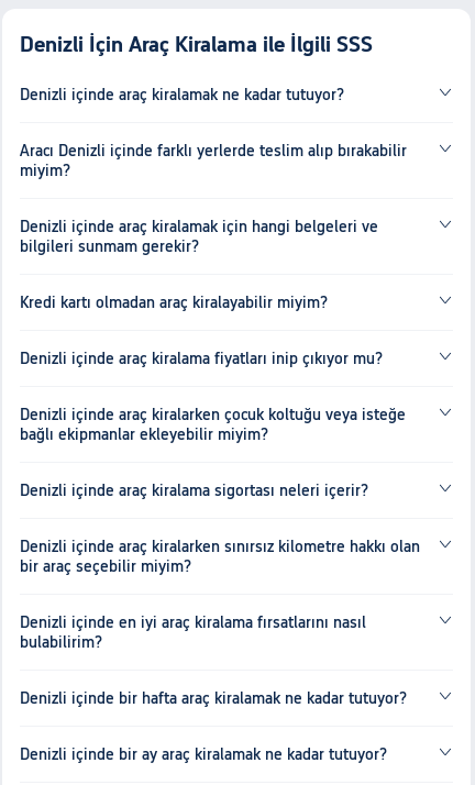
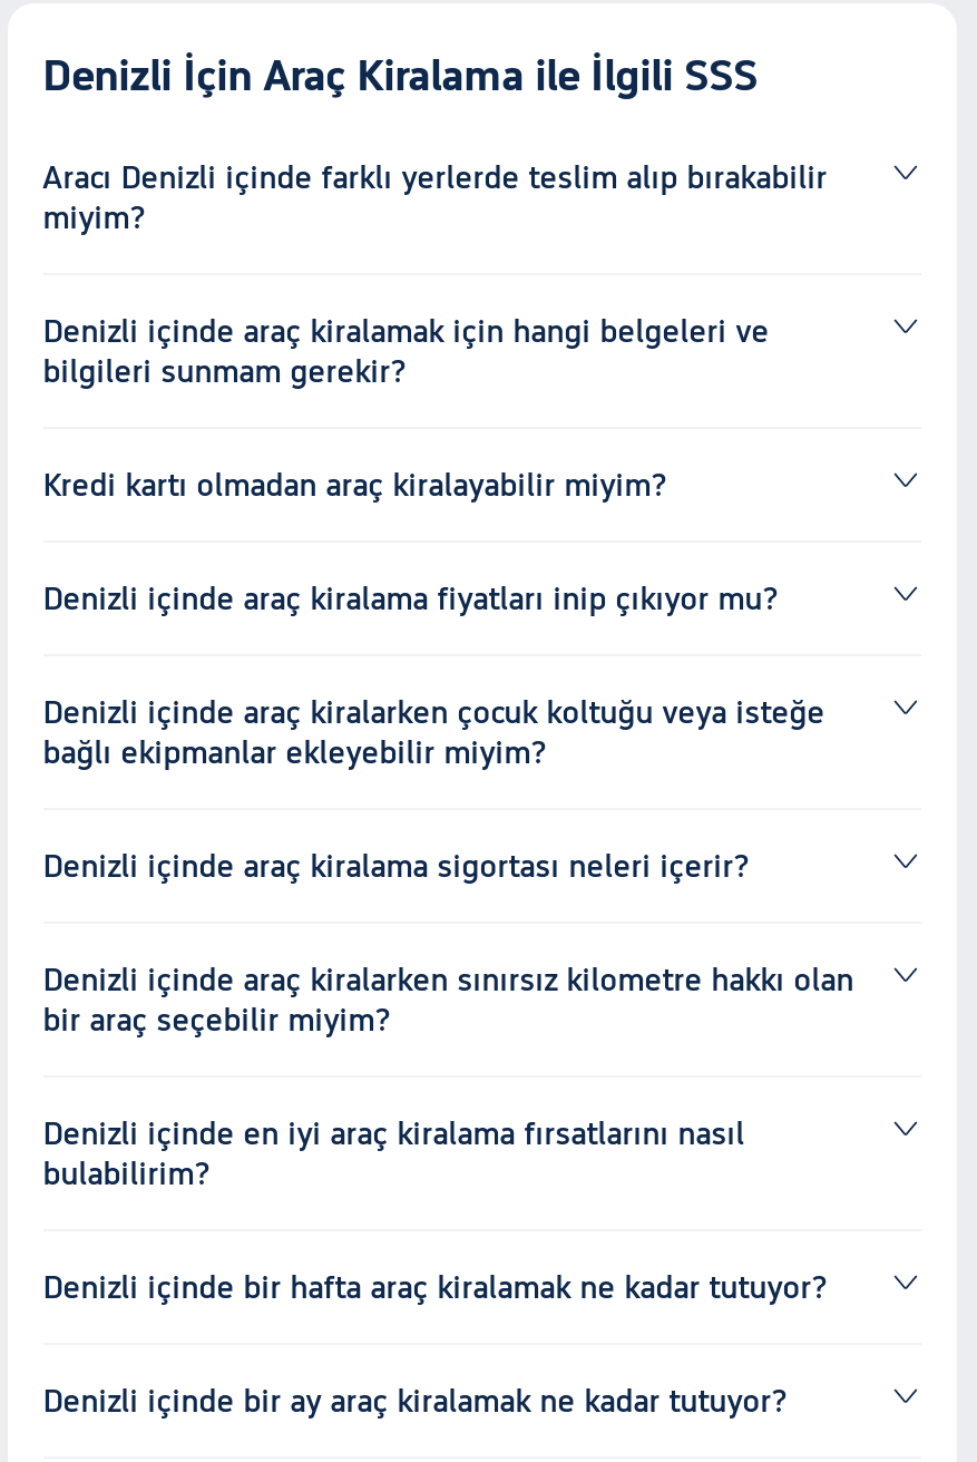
[20,86,344,103] Denizli içinde araç kiralamak ne kadar tutuyor? -> none

